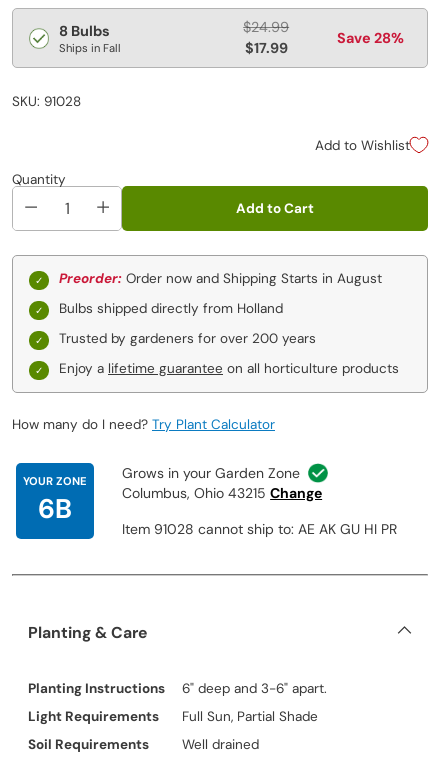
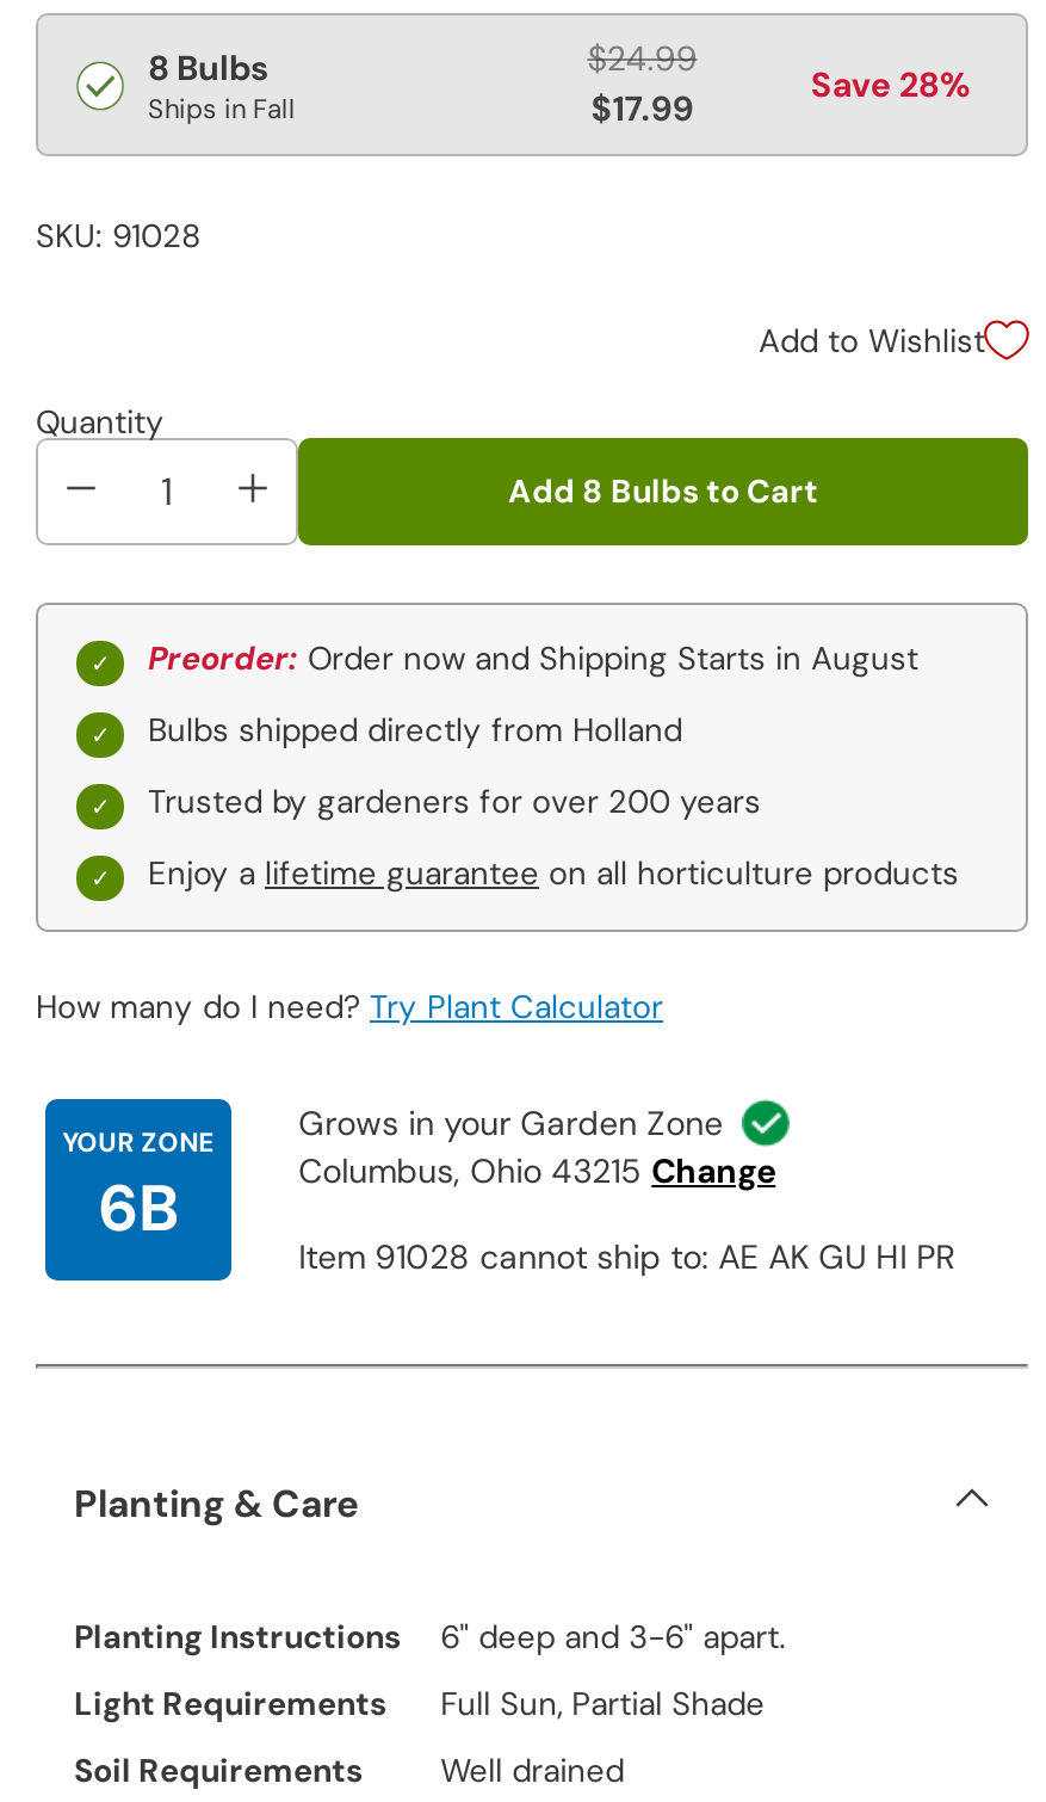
[236,199,314,216] Add to Cart -> [508,470,818,511] Add 8 Bulbs to Cart

